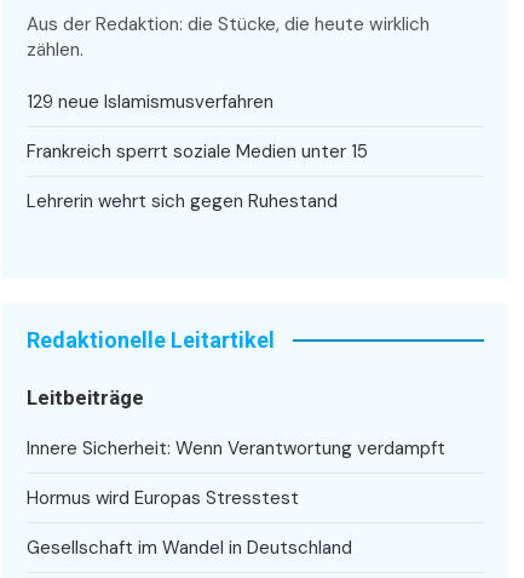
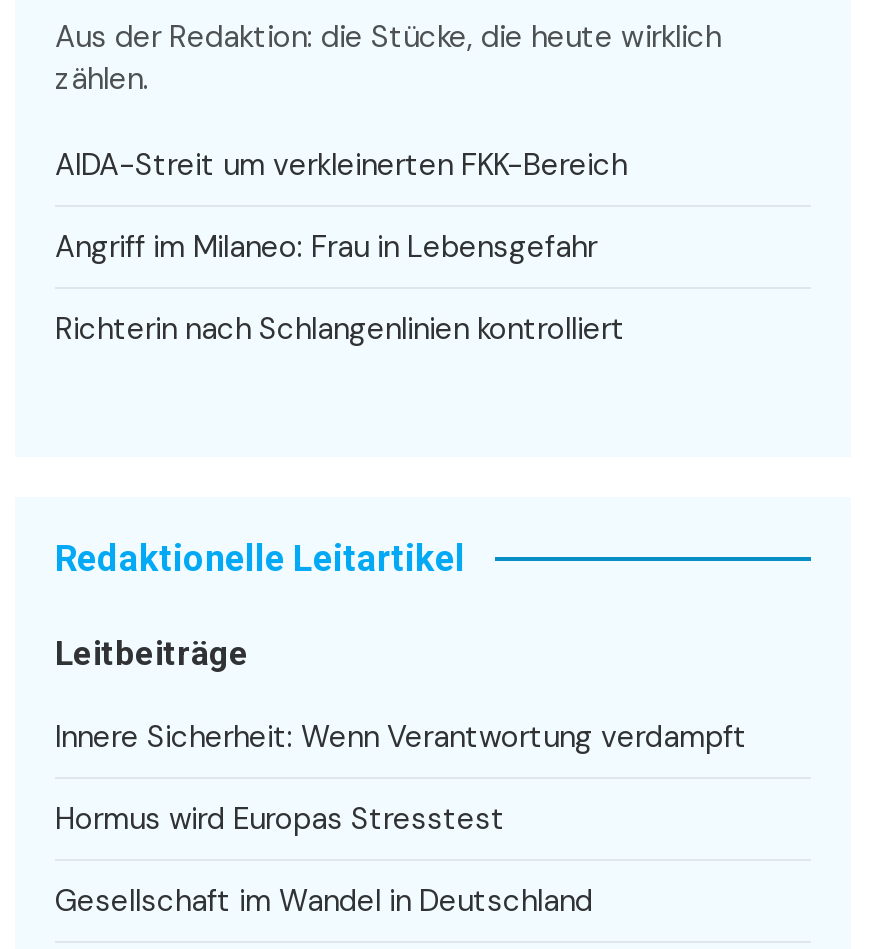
[27,89,273,114] 129 neue Islamismusverfahren -> [55,144,627,184] AIDA-Streit um verkleinerten FKK-Bereich
[27,139,368,163] Frankreich sperrt soziale Medien unter 15 -> [55,226,597,266] Angriff im Milaneo: Frau in Lebensgefahr
[27,189,338,213] Lehrerin wehrt sich gegen Ruhestand -> [55,308,625,348] Richterin nach Schlangenlinien kontrolliert

